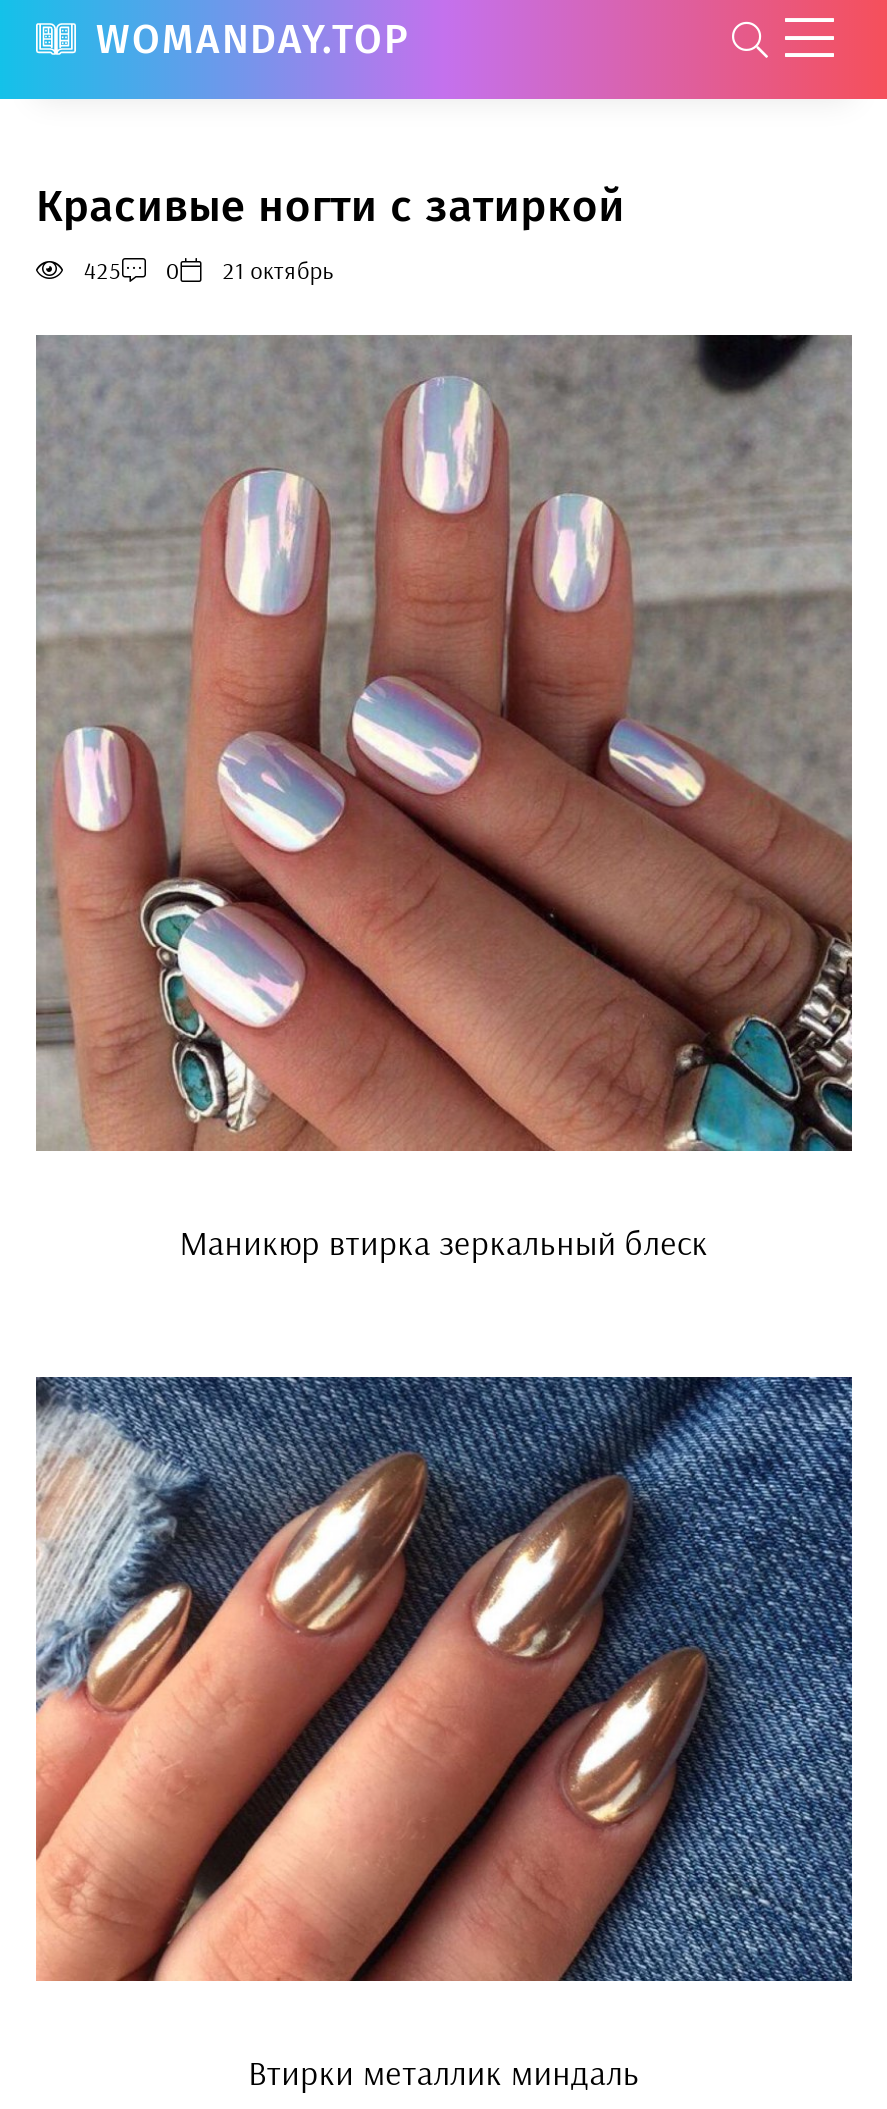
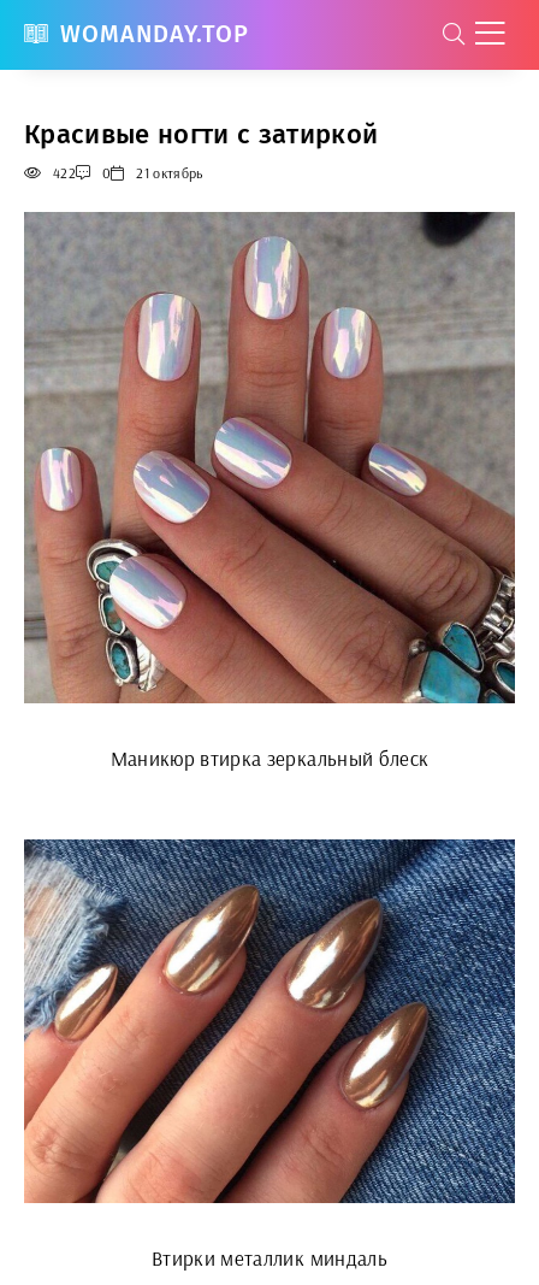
[84,255,333,285] 425 0 21 октябрь -> [53,164,203,182] 422 0 21 октябрь

